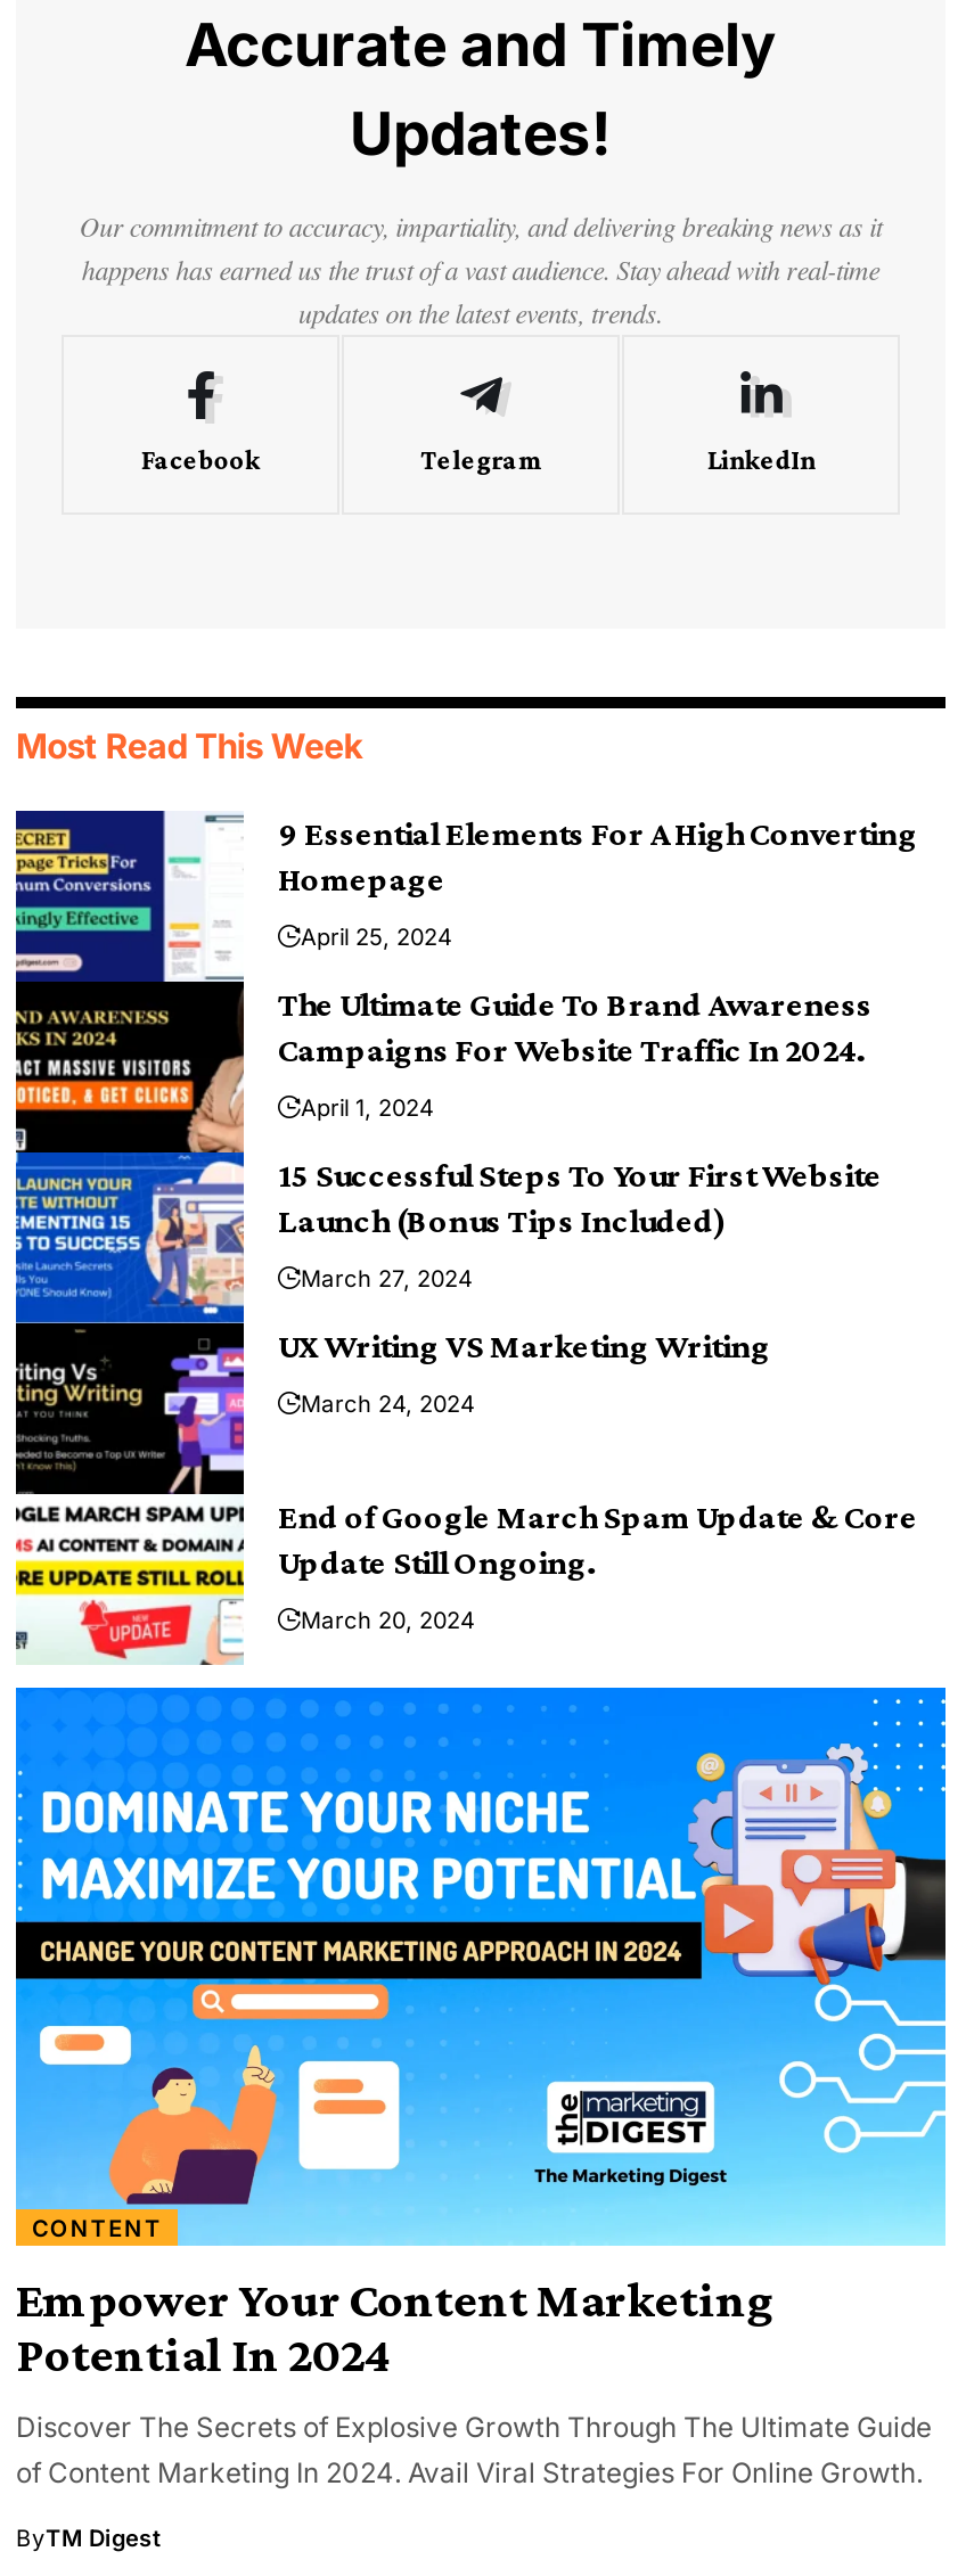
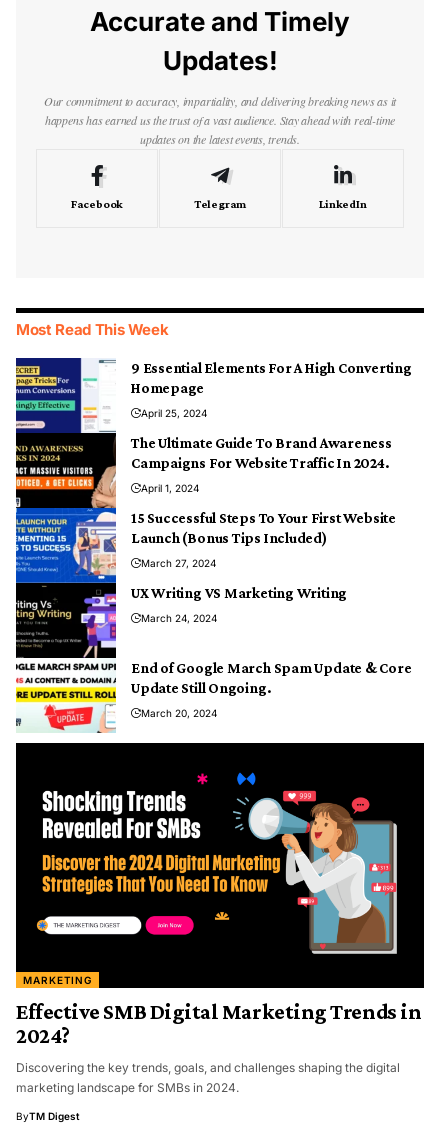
[14,1685,948,2246] [image] | CONTENT -> [15,742,425,989] [image] | MARKETING
[16,2271,775,2383] Empower Your Content Marketing | Potential In 2024 -> [16,999,421,1048] Effective SMB Digital Marketing Trends in | 2024?
[16,2410,932,2490] Discover The Secrets of Explosive Growth Through The Ultimate Guide | of Content Marketing In 2024. Avail Viral Strategies For Online Growth. -> [16,1060,400,1095] Discovering the key trends, goals, and challenges shaping the digital | marketing landscape for SMBs in 2024.

